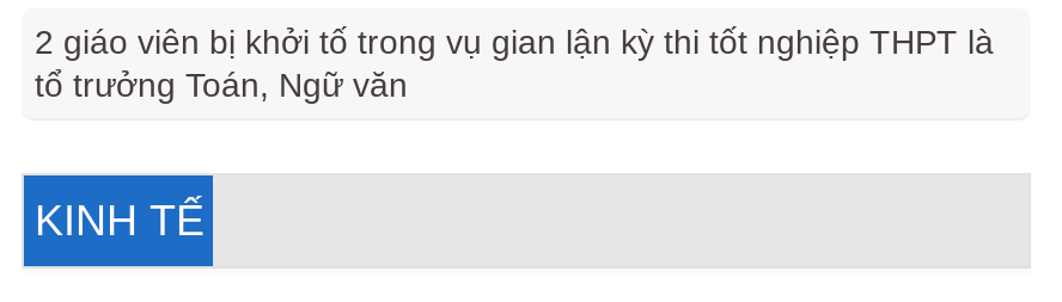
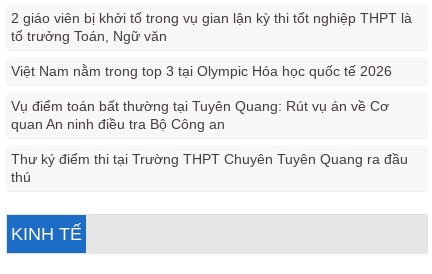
none -> [11,63,408,185] Việt Nam nằm trong top 3 tại Olympic Hóa học quốc tế 2026 | Vụ điểm toán bất thường tại Tuyên Quang: Rút vụ án về Cơ | quan An ninh điều tra Bộ Công an | Thư ký điểm thi tại Trường THPT Chuyên Tuyên Quang ra đầu | thú

